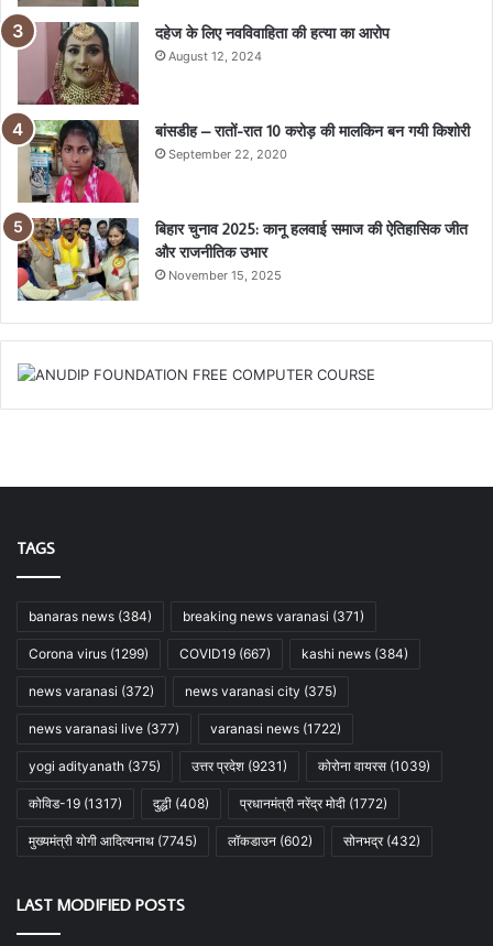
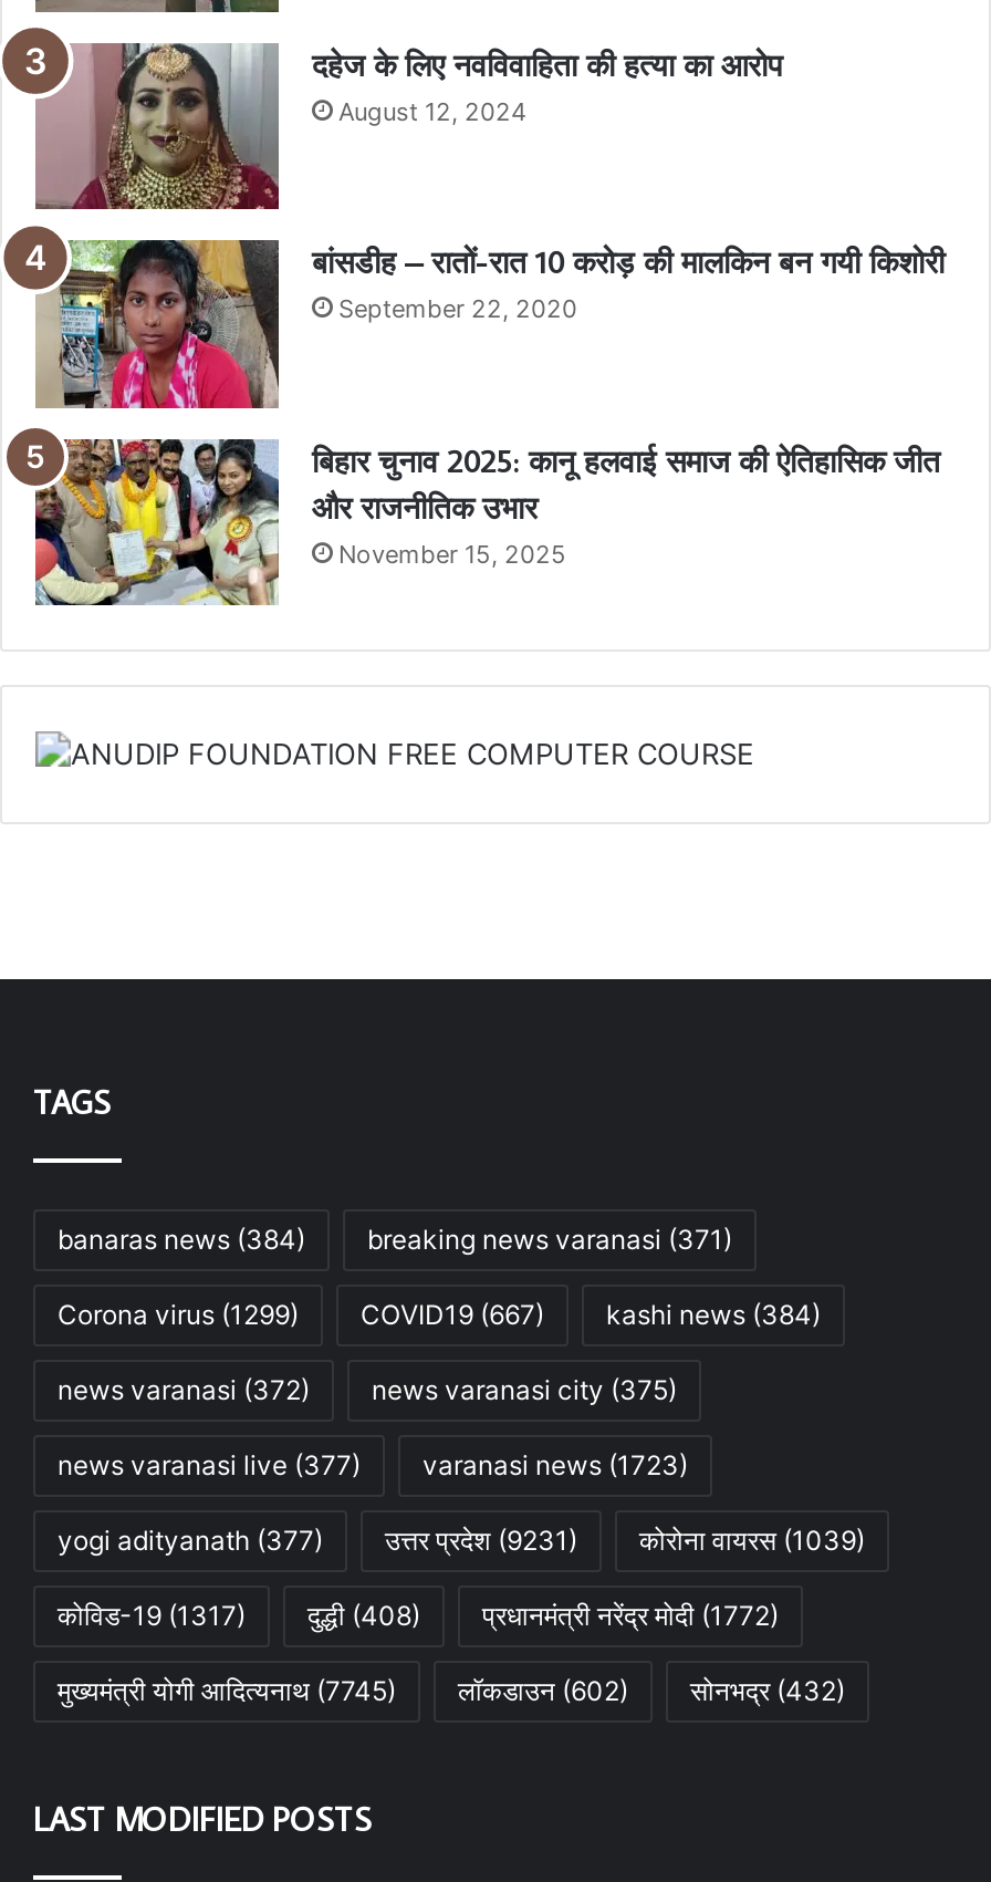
[210,720,341,737] varanasi news (1722) -> [423,1449,688,1482] varanasi news (1723)
[29,758,161,774] yogi adityanath (375) -> [58,1524,323,1557] yogi adityanath (377)

